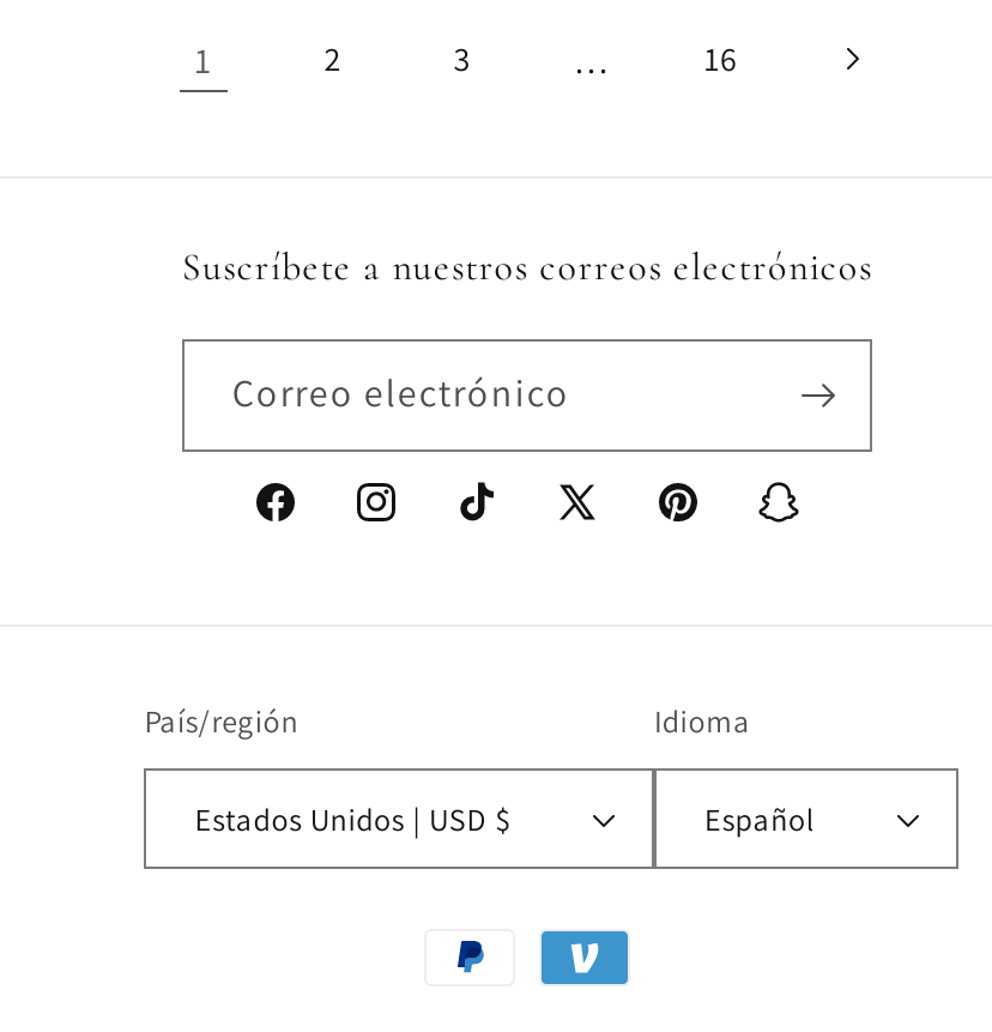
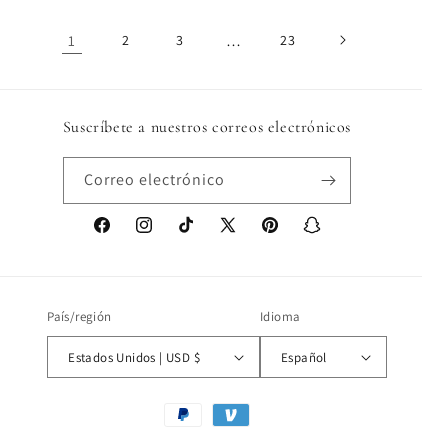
[704,36,738,79] 16 -> [280,30,296,48] 23

